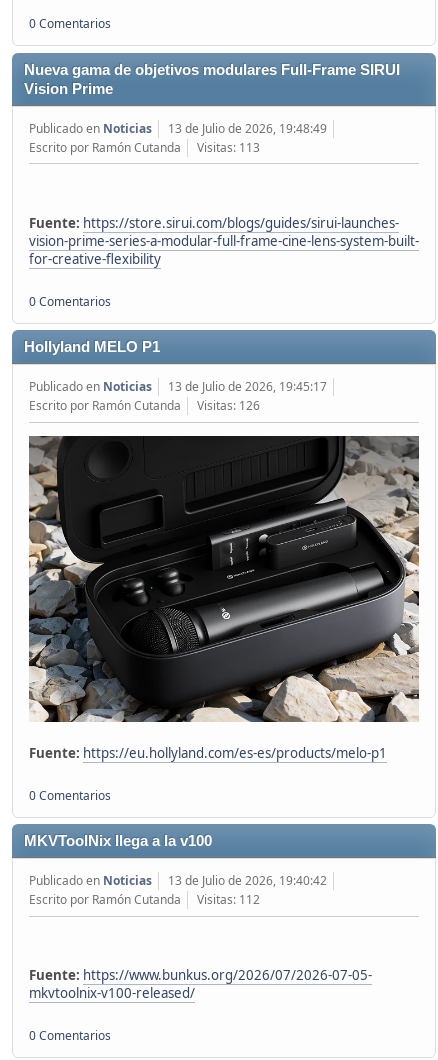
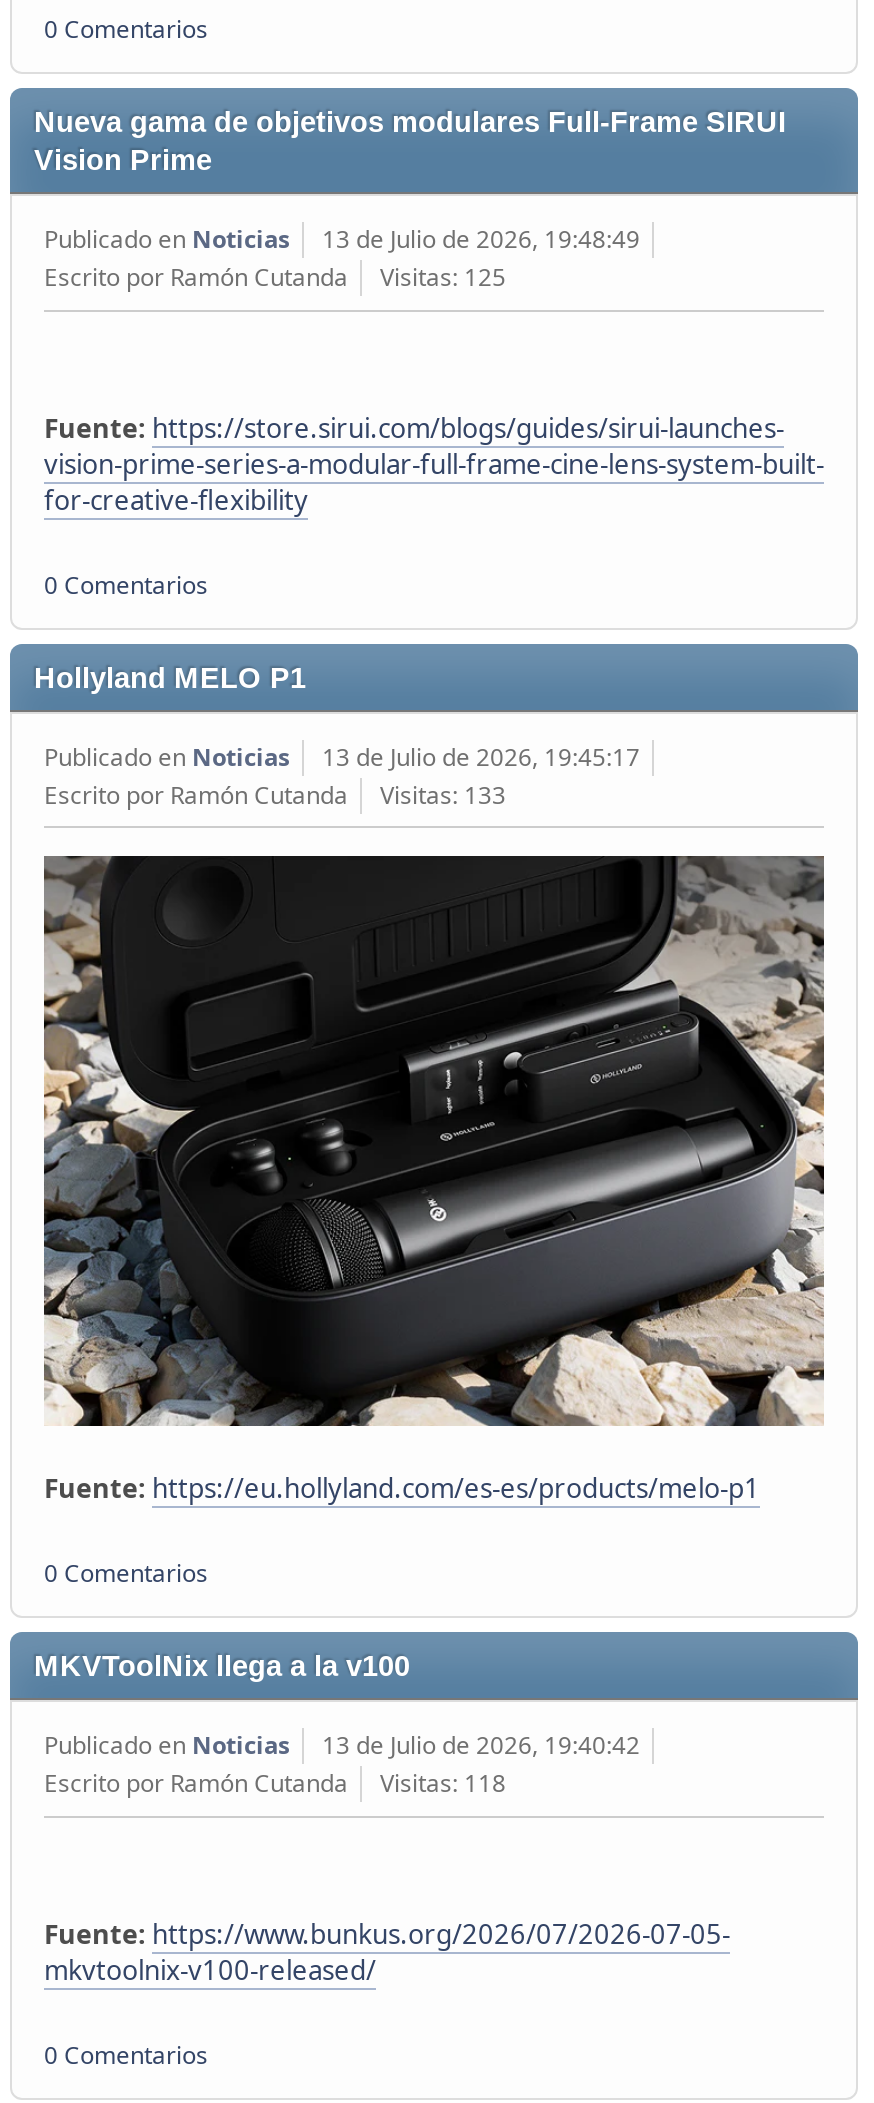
[29,139,260,156] Escrito por Ramón Cutanda Visitas: 113 -> [44,260,506,294] Escrito por Ramón Cutanda Visitas: 125
[29,397,260,414] Escrito por Ramón Cutanda Visitas: 126 -> [44,777,506,811] Escrito por Ramón Cutanda Visitas: 133
[29,891,260,908] Escrito por Ramón Cutanda Visitas: 112 -> [44,1766,506,1800] Escrito por Ramón Cutanda Visitas: 118

